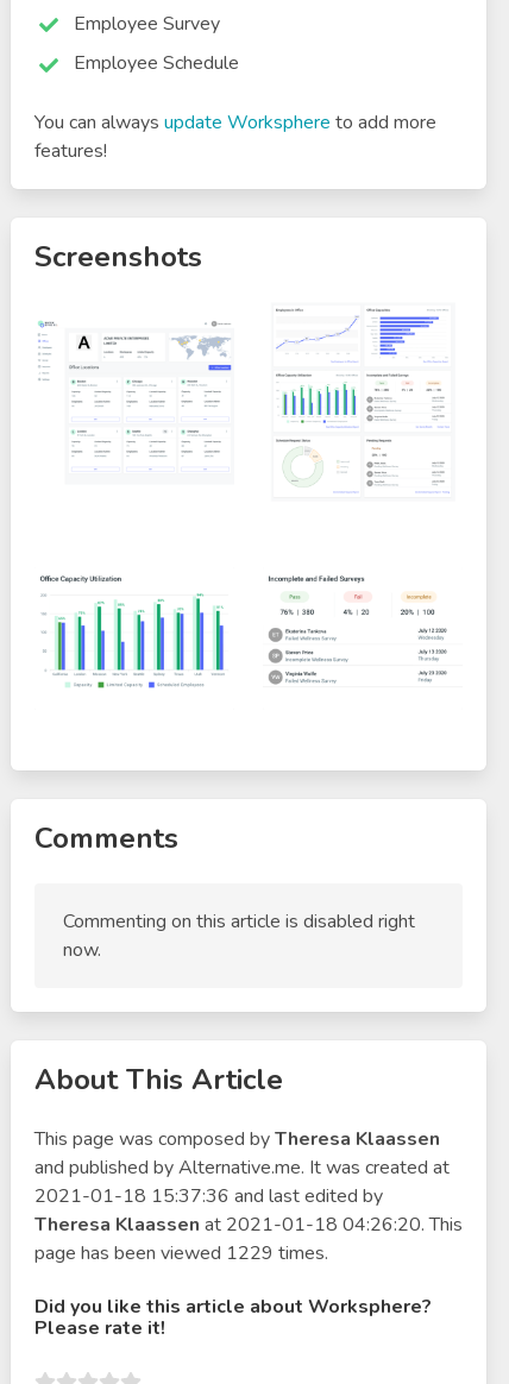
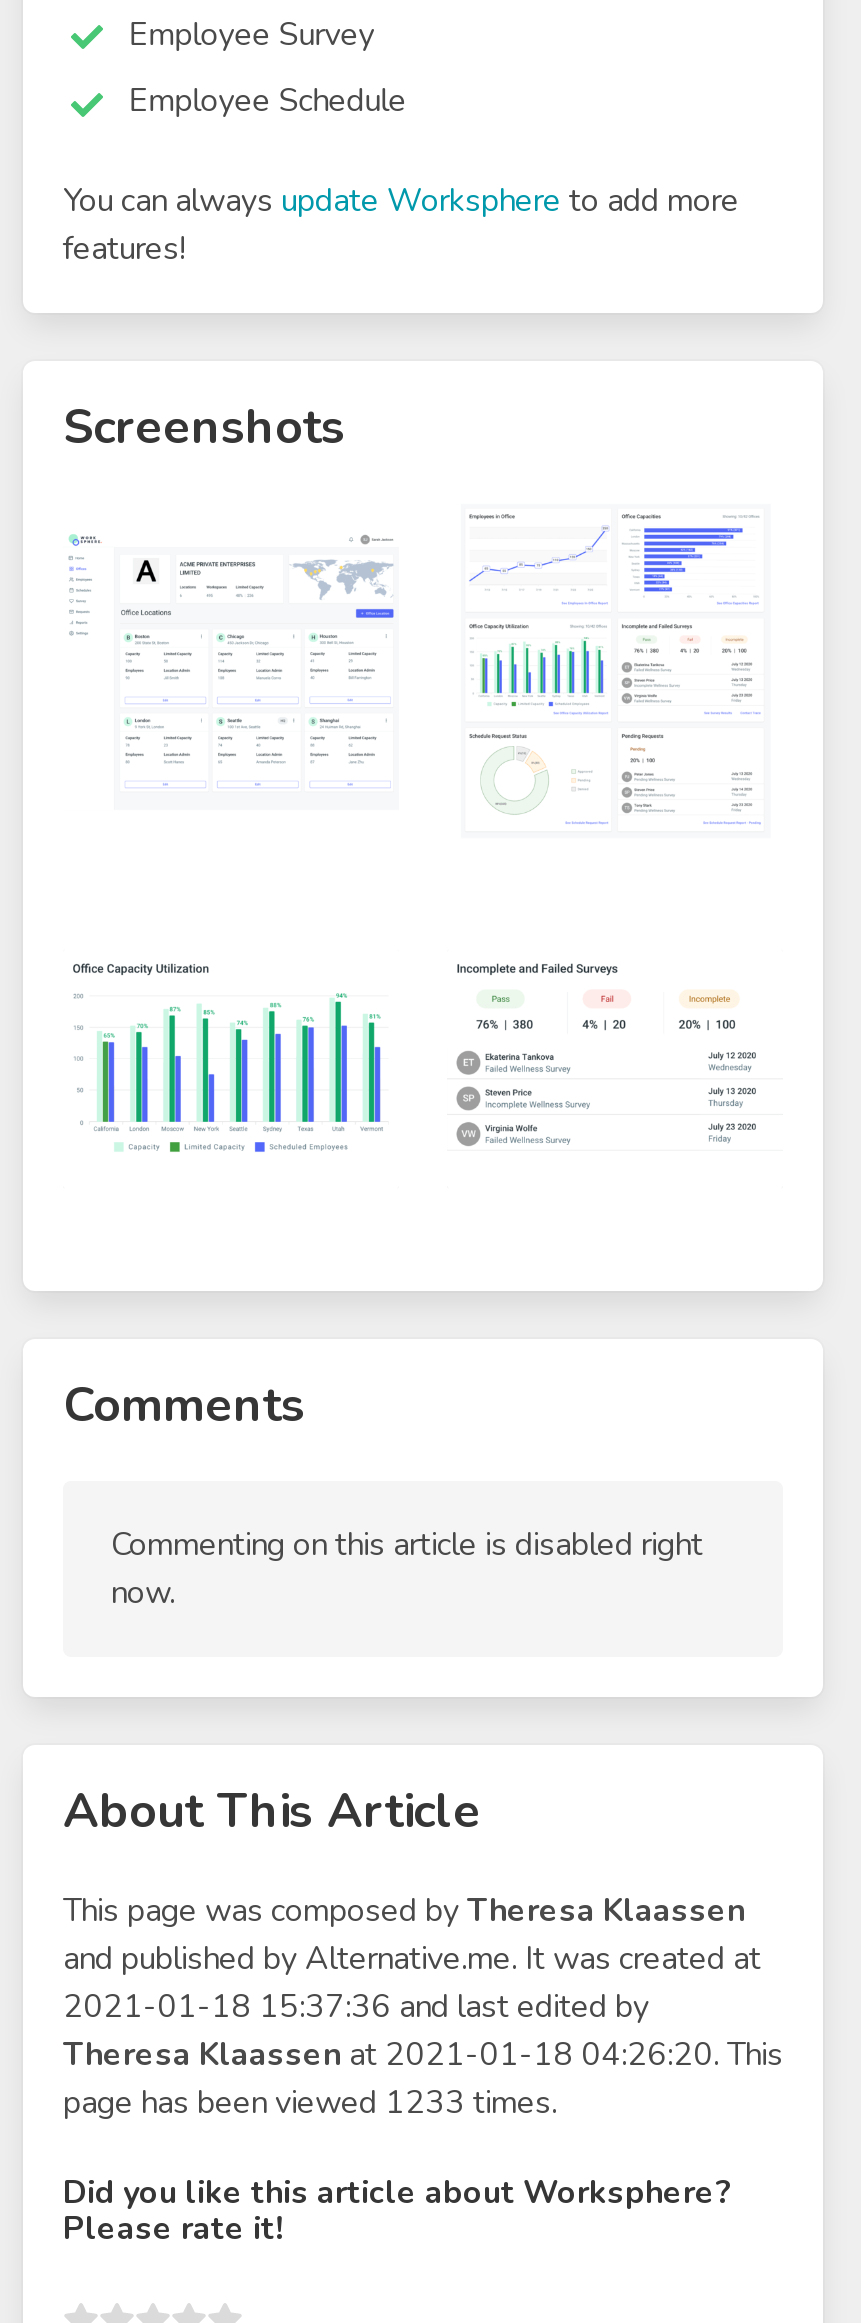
[34,1240,328,1266] page has been viewed 1229 times. -> [63,2080,557,2124] page has been viewed 1233 times.

